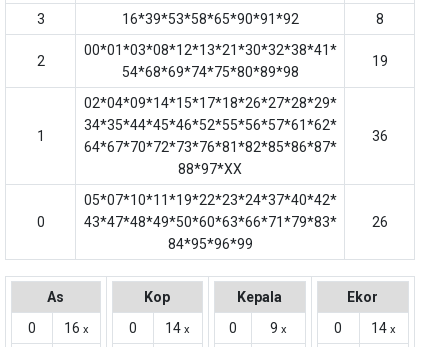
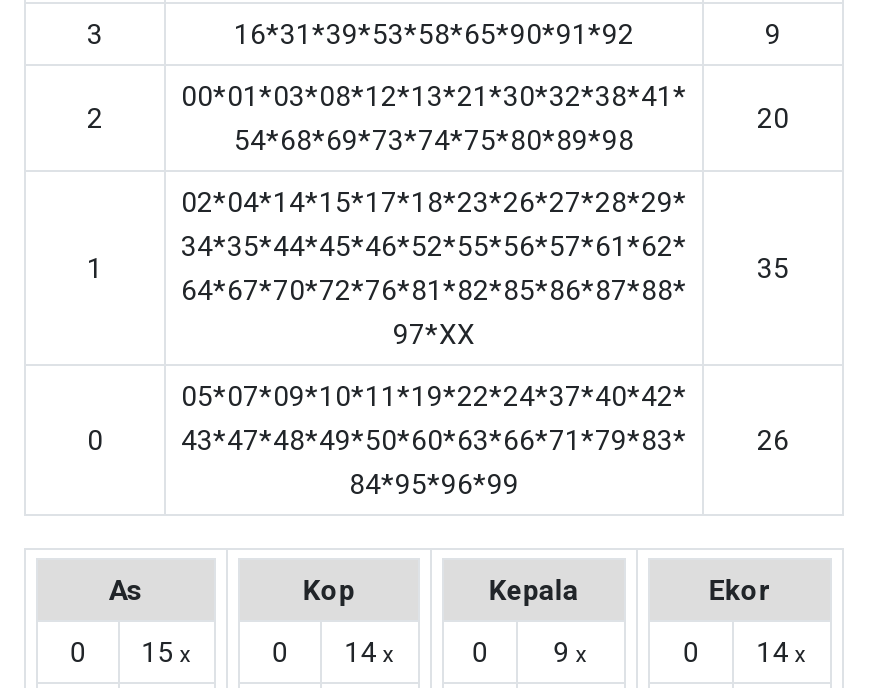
[121,11,298,27] 16*39*53*58*65*90*91*92 -> [234,17,634,49] 16*31*39*53*58*65*90*91*92
[375,11,383,27] 8 -> [765,17,781,49] 9
[371,53,387,69] 19 -> [757,101,789,133] 20
[121,64,298,80] 54*68*69*74*75*80*89*98 -> [234,123,634,155] 54*68*69*73*74*75*80*89*98
[83,95,336,111] 02*04*09*14*15*17*18*26*27*28*29* -> [181,185,687,217] 02*04*14*15*17*18*23*26*27*28*29*
[371,128,387,144] 36 -> [757,251,789,283] 35
[83,139,336,177] 64*67*70*72*73*76*81*82*85*86*87* | 88*97*XX -> [181,273,687,349] 64*67*70*72*76*81*82*85*86*87*88* | 97*XX
[83,192,336,208] 05*07*10*11*19*22*23*24*37*40*42* -> [181,379,687,411] 05*07*09*10*11*19*22*24*37*40*42*
[28,320,89,336] 0 16 x -> [70,635,192,667] 0 15 x

